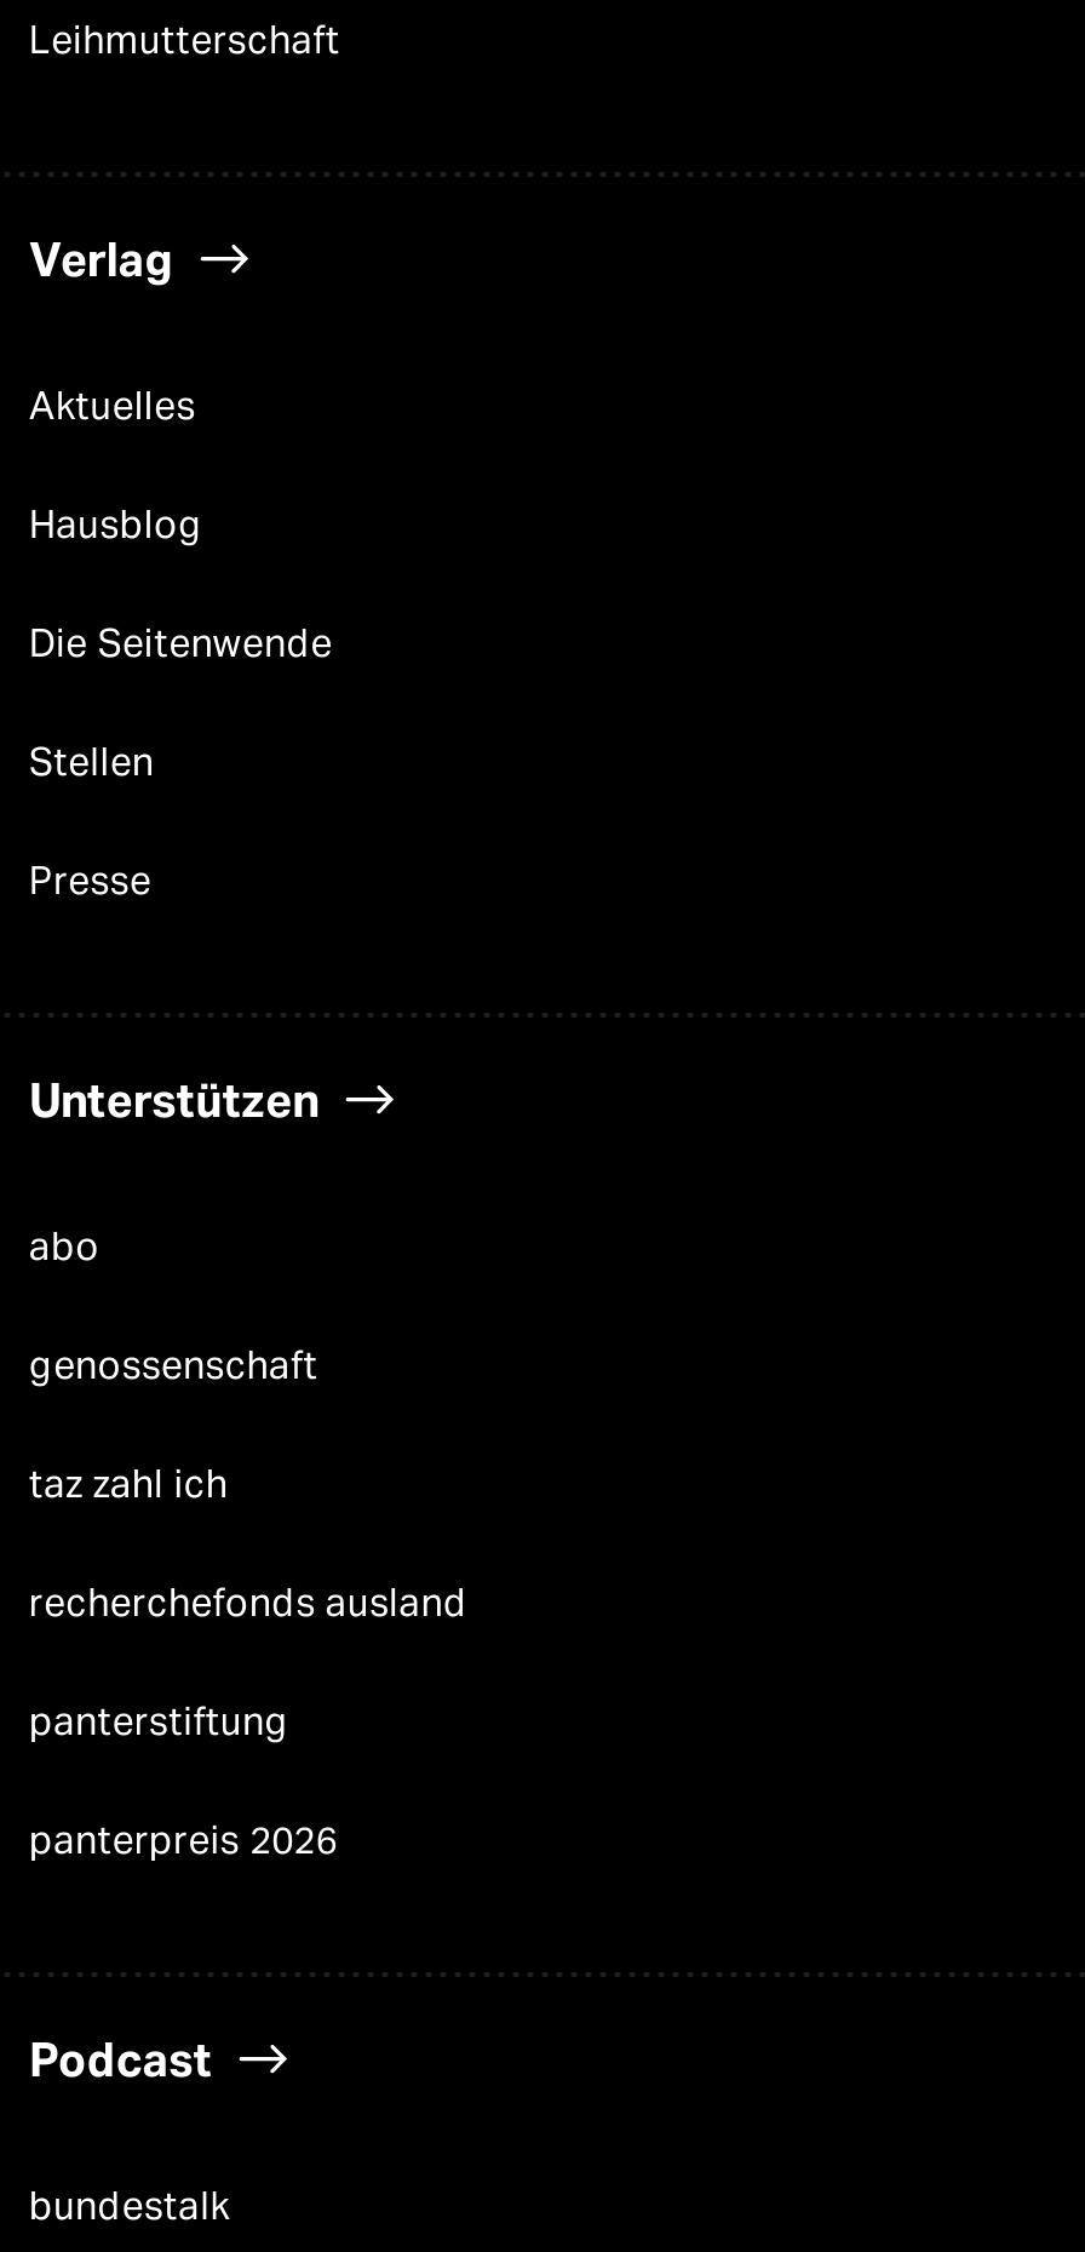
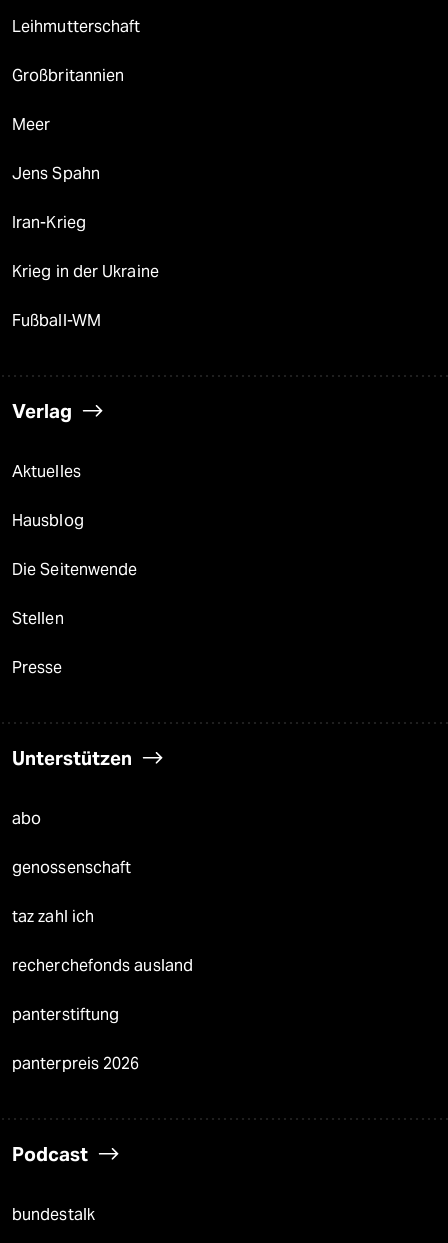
none -> [12,66,159,330] Großbritannien | Meer | Jens Spahn | Iran-Krieg | Krieg in der Ukraine | Fußball-WM

